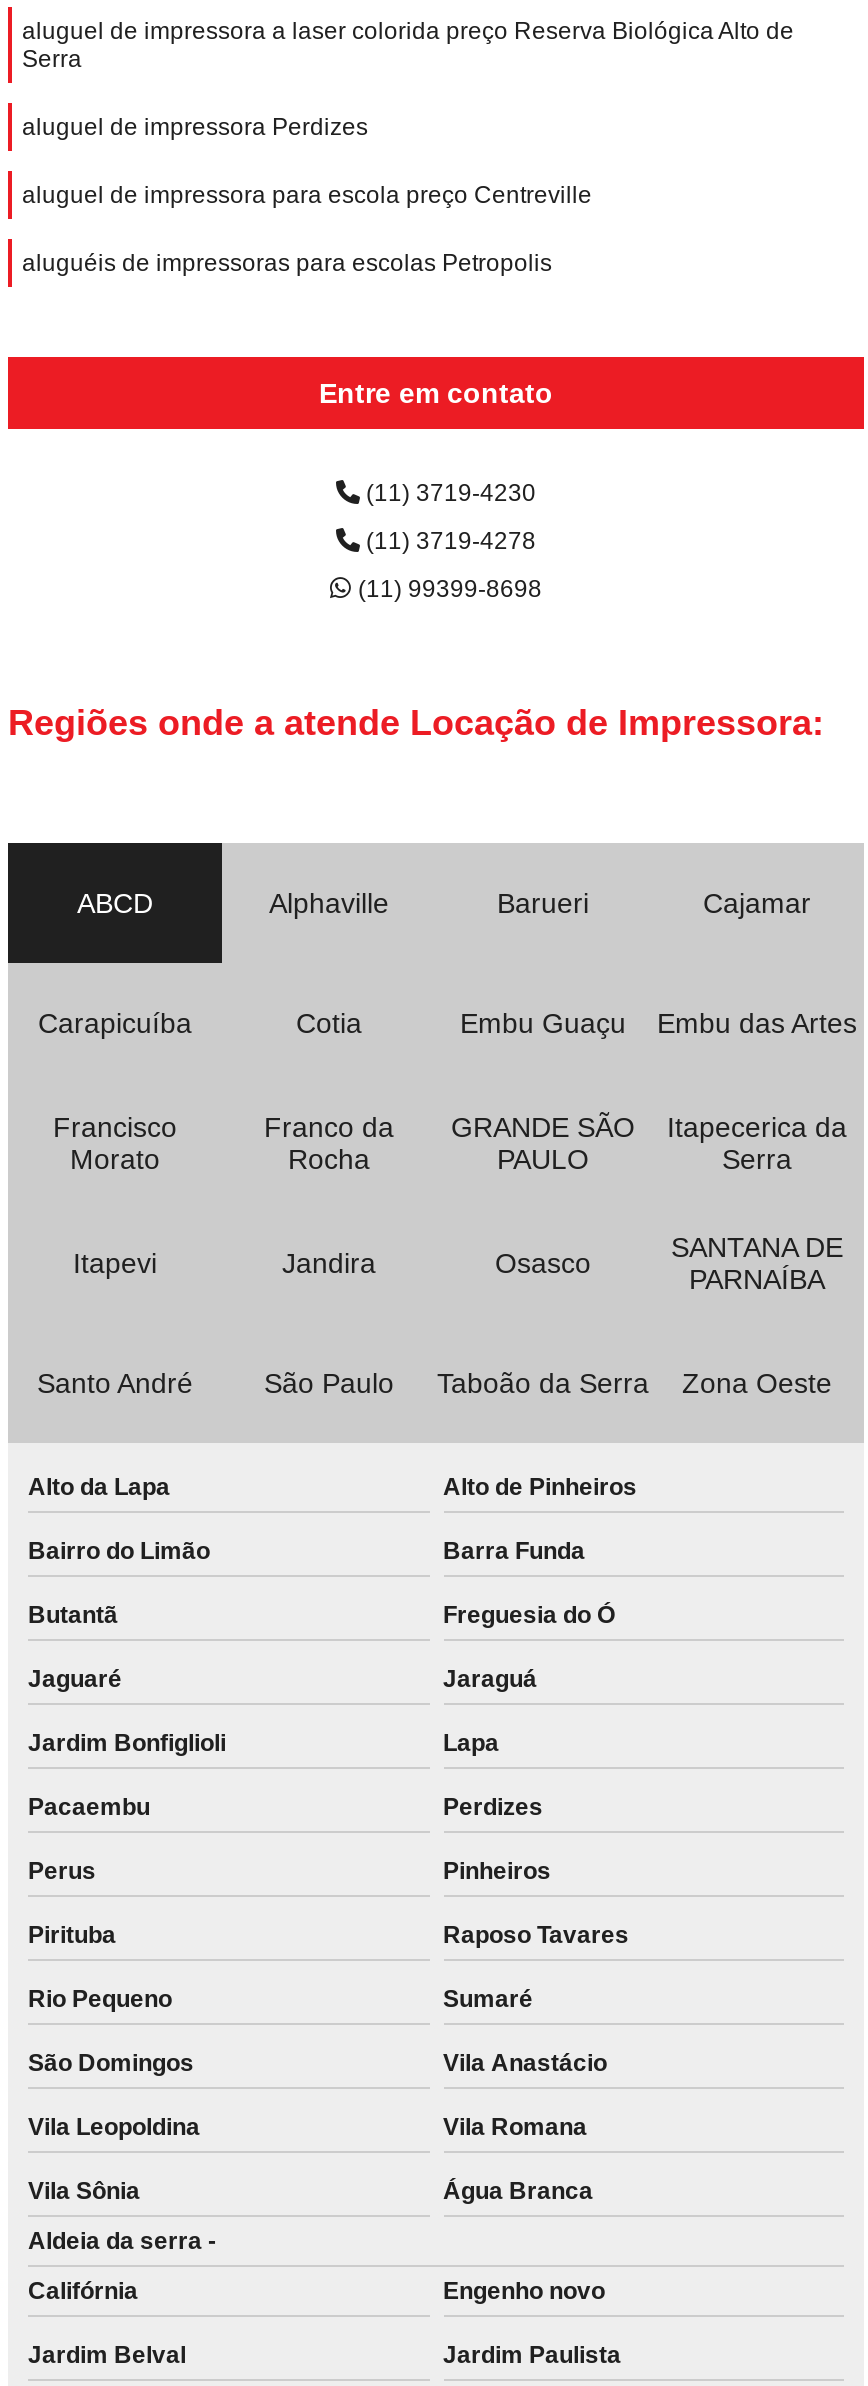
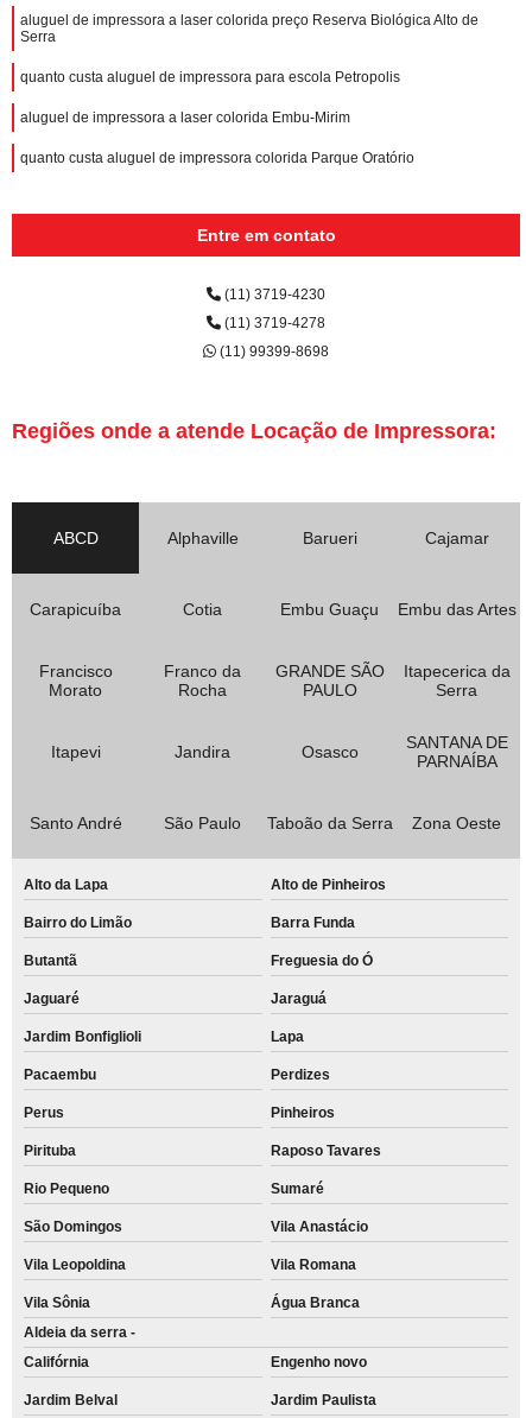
[22,113,368,141] aluguel de impressora Perdizes -> [20,69,400,85] quanto custa aluguel de impressora para escola Petropolis
[22,181,592,209] aluguel de impressora para escola preço Centreville -> [20,109,350,126] aluguel de impressora a laser colorida Embu-Mirim
[22,249,552,277] aluguéis de impressoras para escolas Petropolis -> [20,150,414,166] quanto custa aluguel de impressora colorida Parque Oratório

